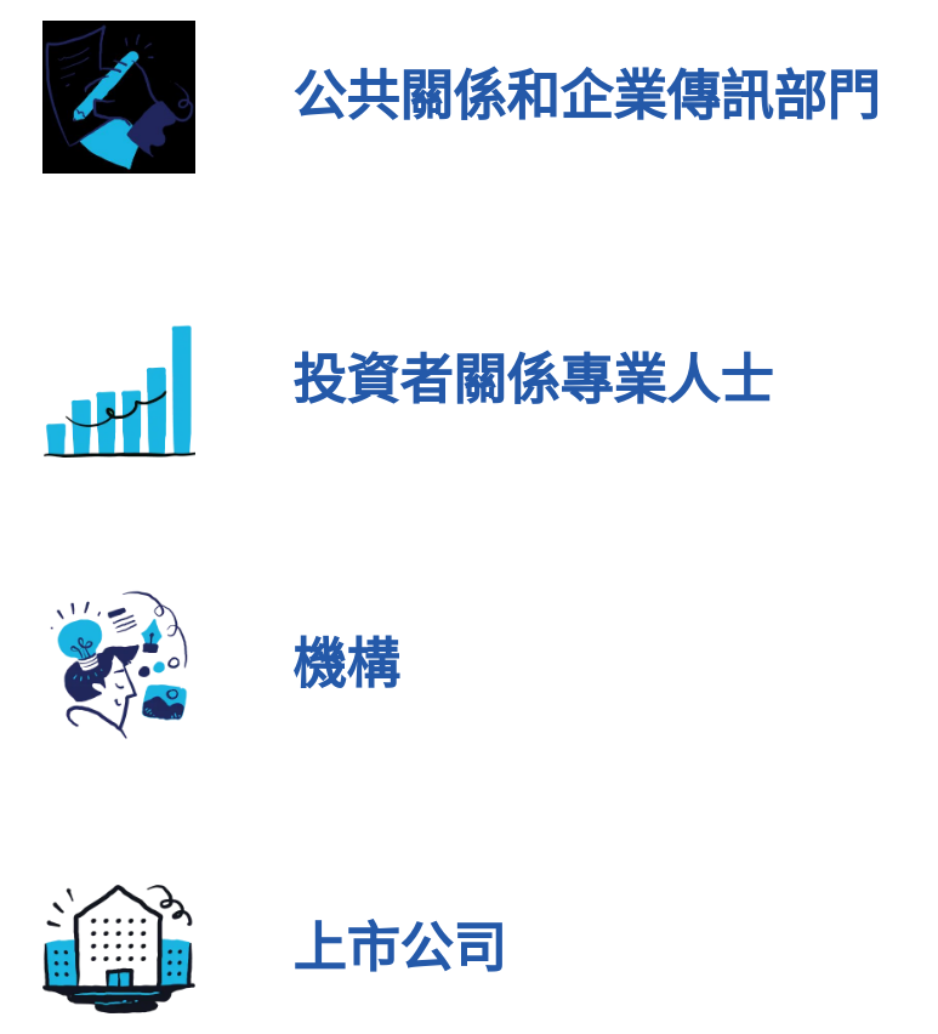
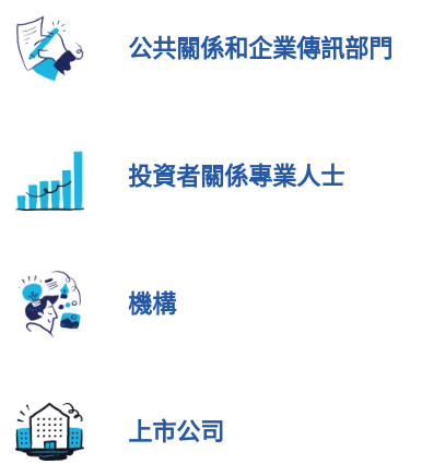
[40,18,198,176] [image] -> [15,14,84,83] [image]

